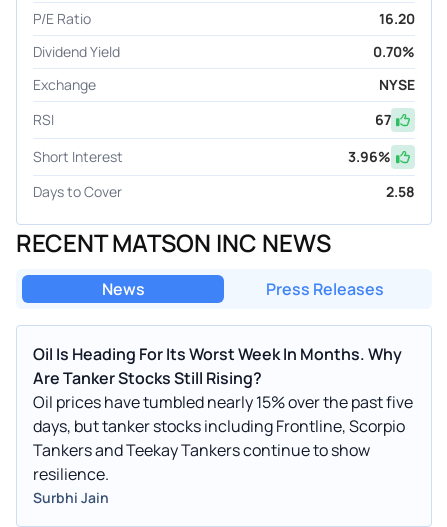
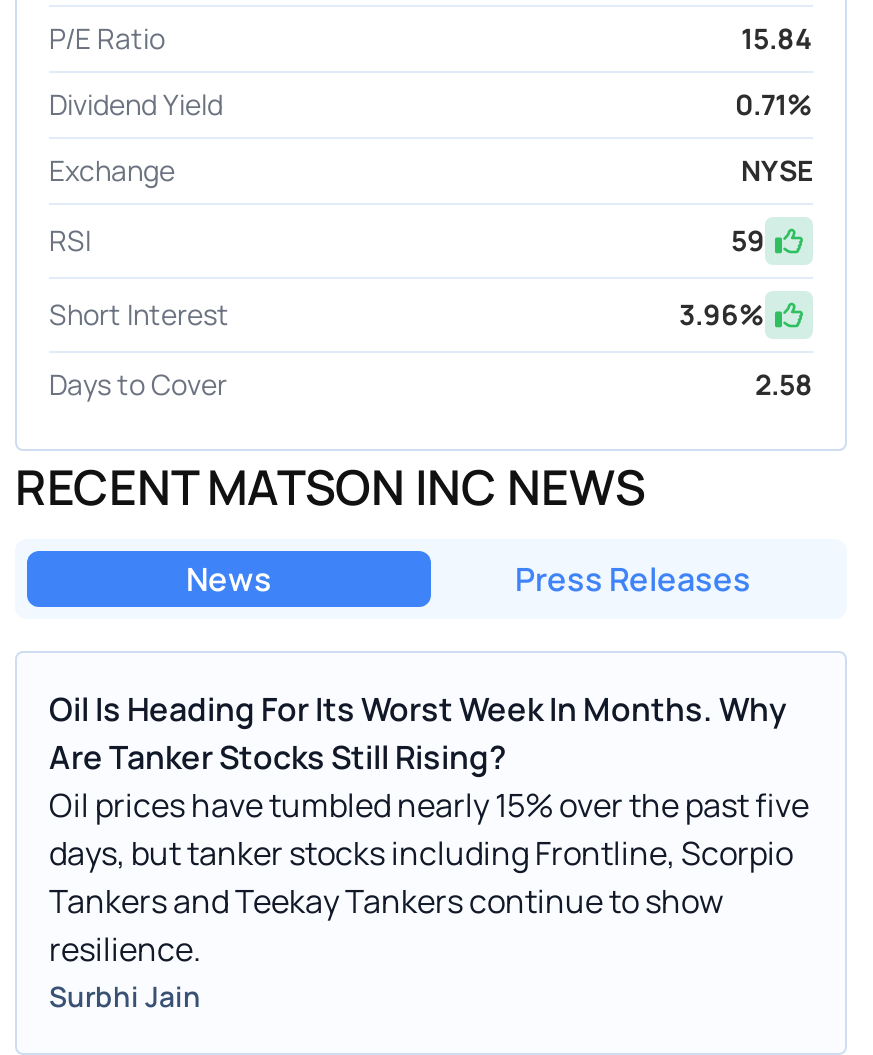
[379,9,415,28] 16.20 -> [741,19,813,57] 15.84
[373,42,415,61] 0.70% -> [735,85,813,123] 0.71%
[375,110,391,129] 67 -> [731,221,765,259] 59

